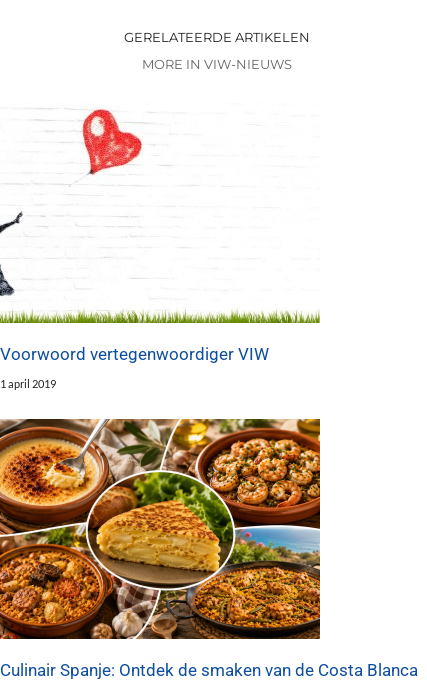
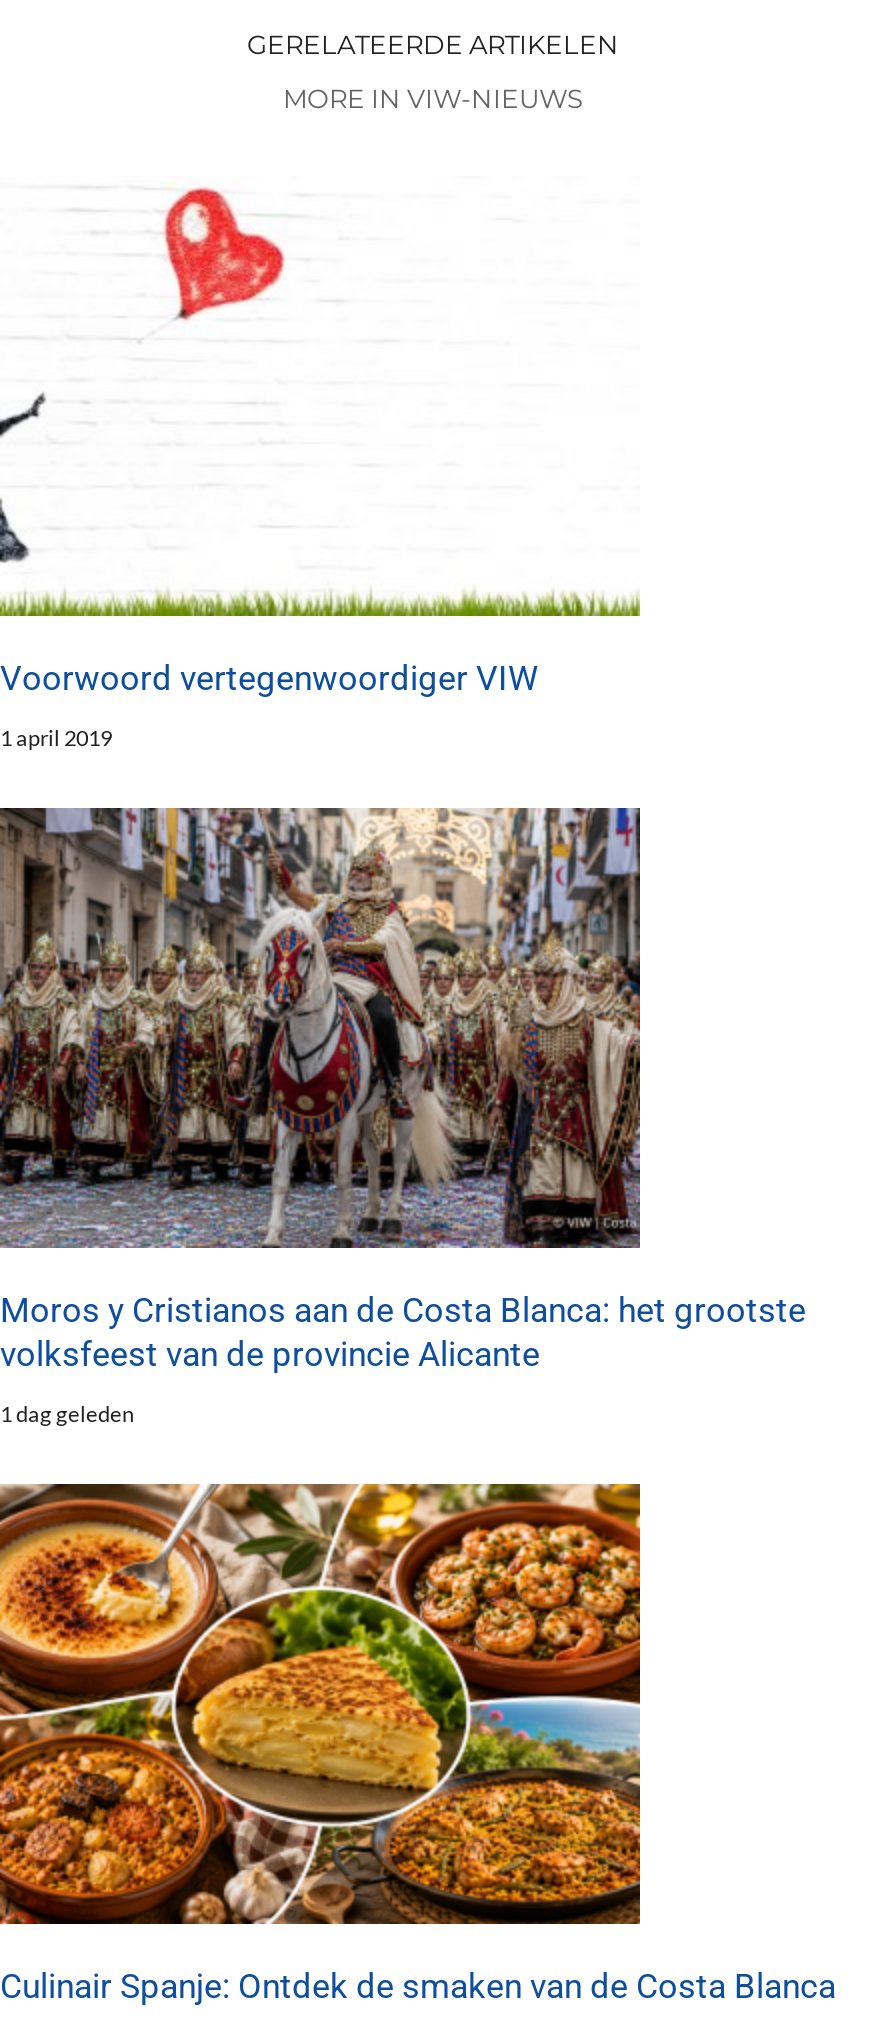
none -> [0,805,806,1426] [image] | Moros y Cristianos aan de Costa Blanca: het grootste | volksfeest van de provincie Alicante | 1 dag geleden

